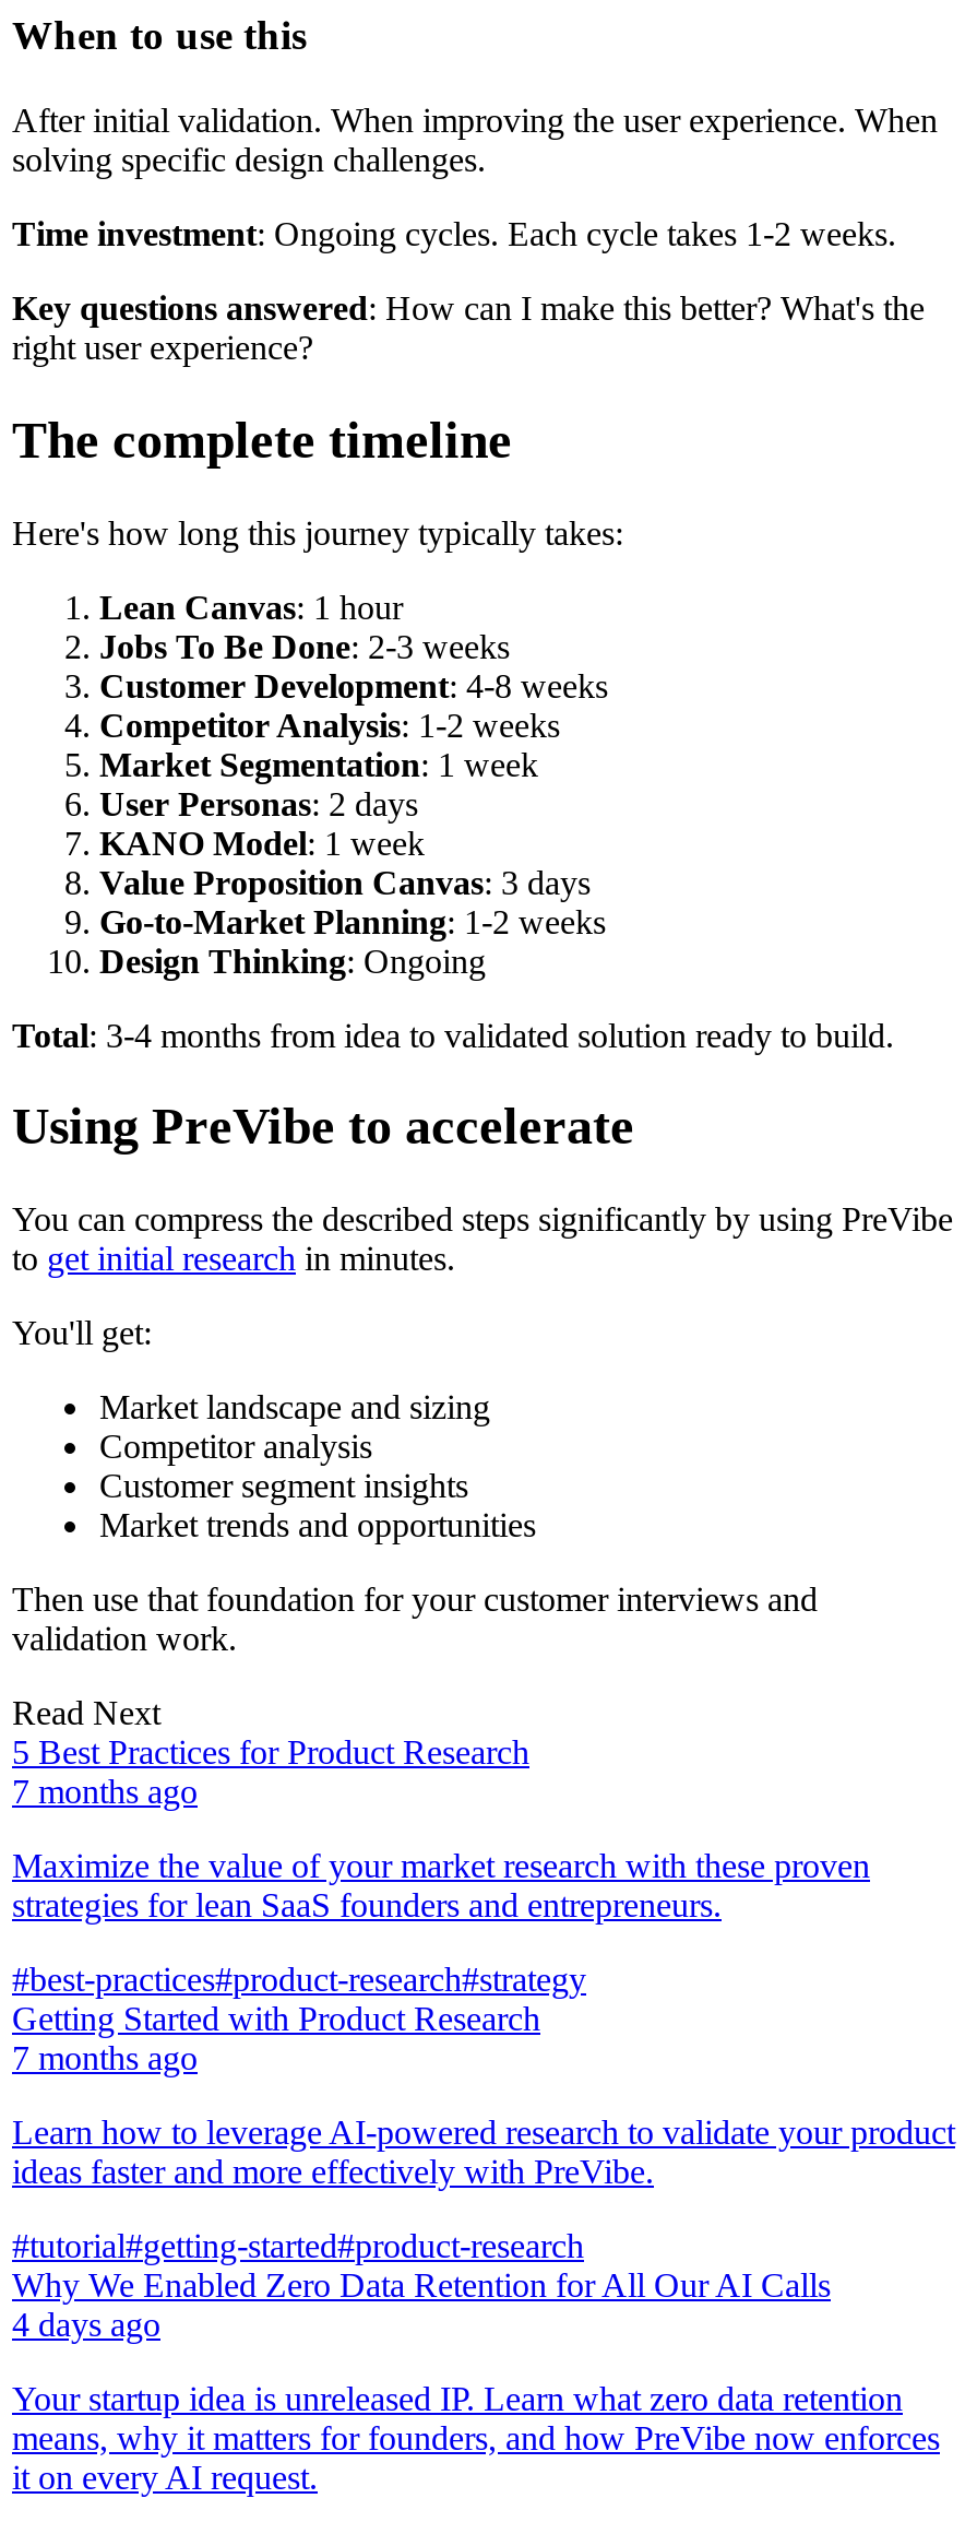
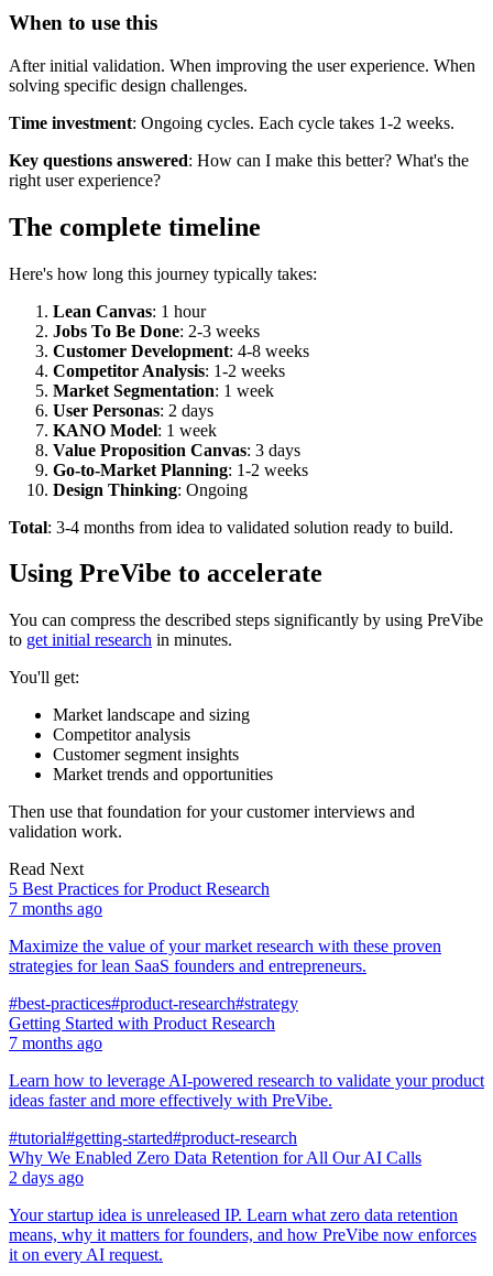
[12,2306,160,2344] 4 days ago -> [9,1168,84,1187] 2 days ago

